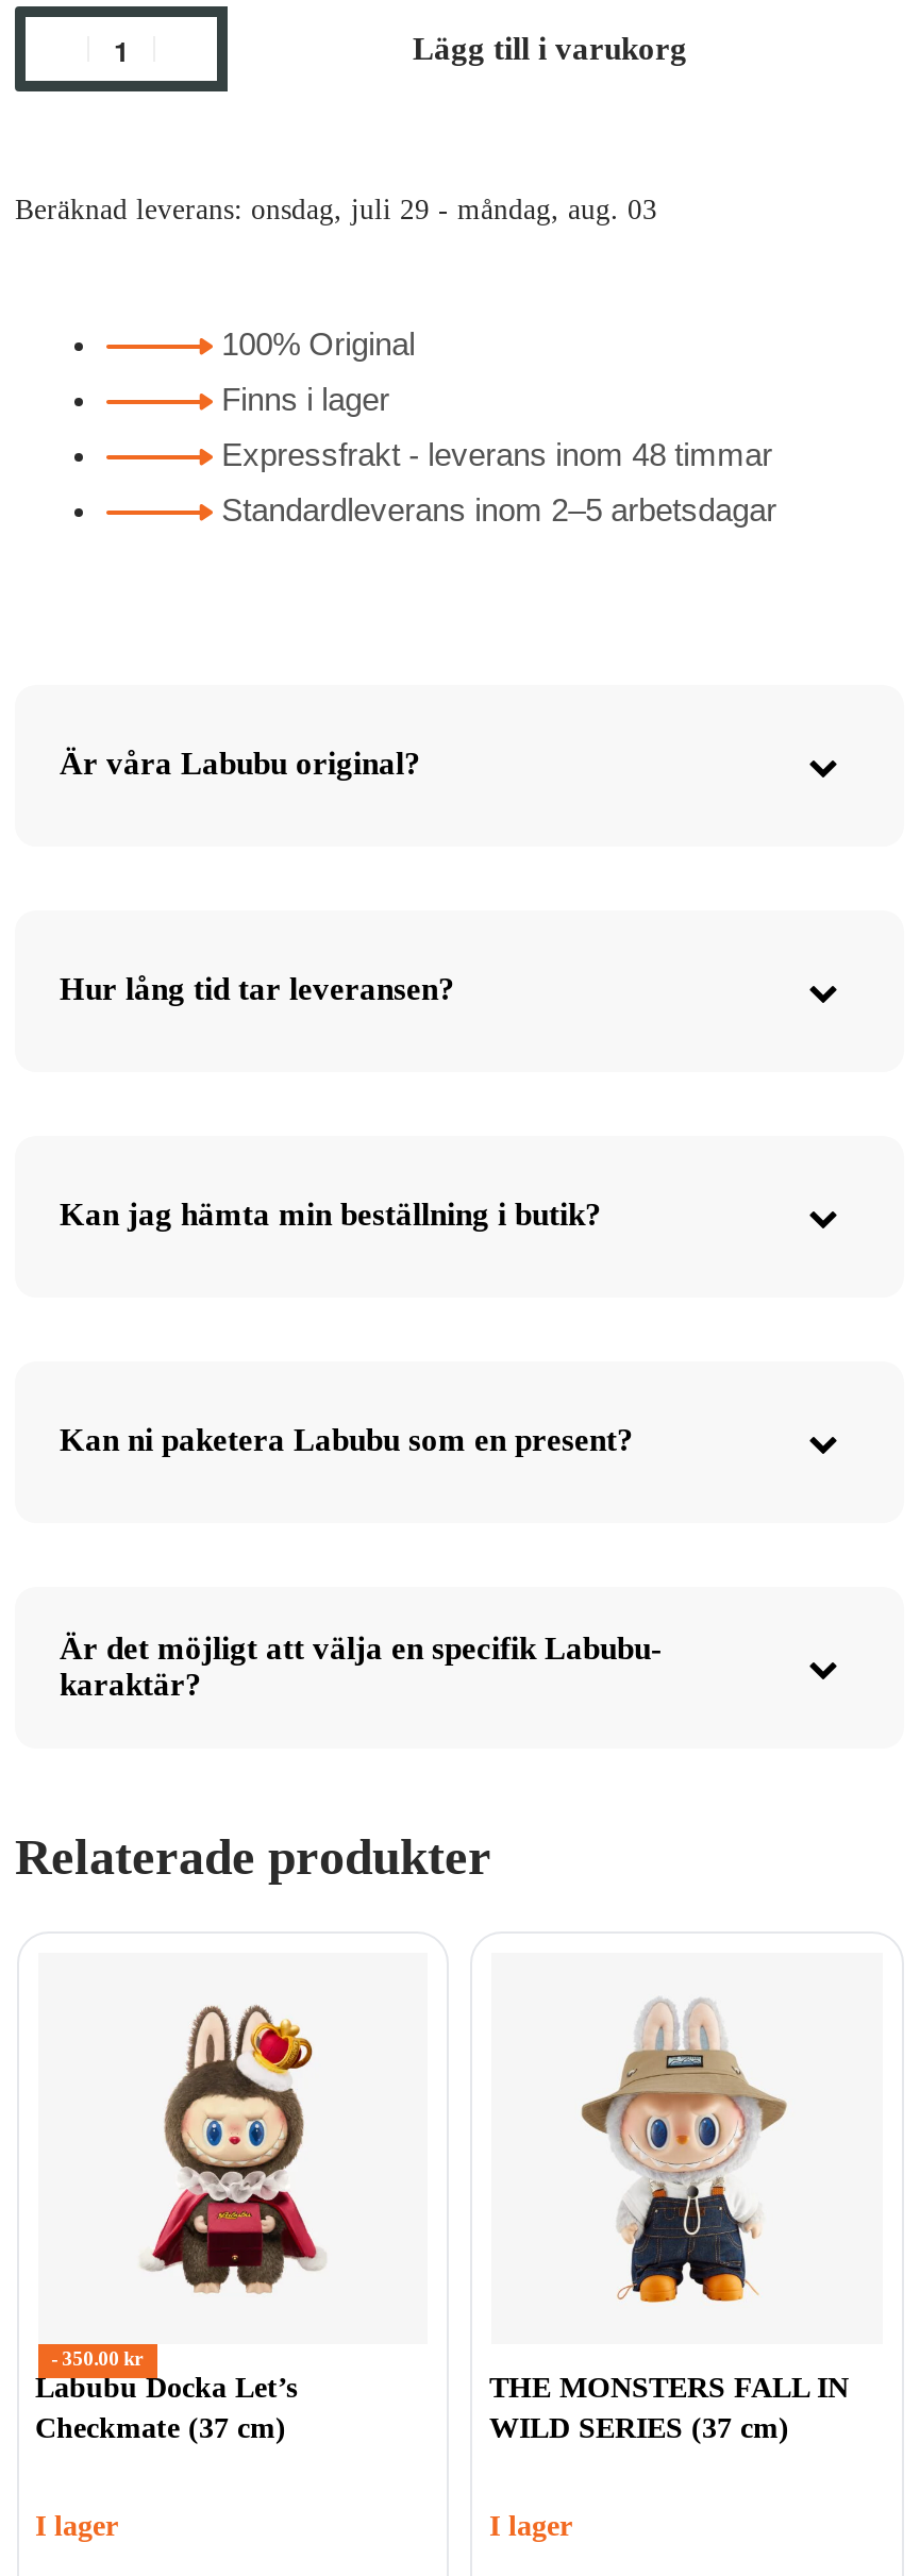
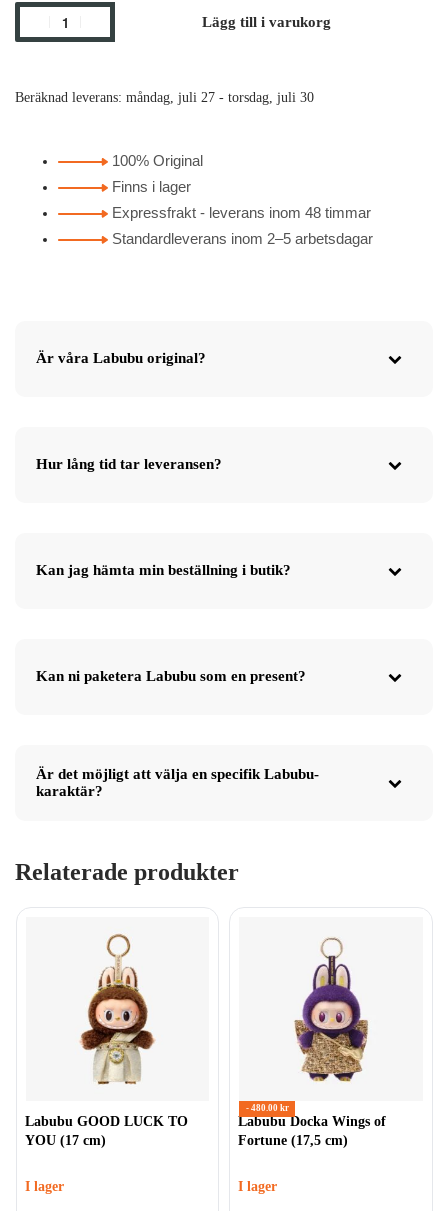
[15,194,657,225] Beräknad leverans: onsdag, juli 29 - måndag, aug. 03 -> [15,90,314,105] Beräknad leverans: måndag, juli 27 - torsdag, juli 30
[35,1989,325,2443] [image] | - 350.00 kr | Labubu Docka Let’s | Checkmate (37 cm) -> [24,933,187,1148] [image] | Labubu GOOD LUCK TO | YOU (17 cm)
[489,1997,849,2443] [image] | THE MONSTERS FALL IN | WILD SERIES (37 cm) -> [238,937,386,1148] [image] | - 480.00 kr | Labubu Docka Wings of | Fortune (17,5 cm)

